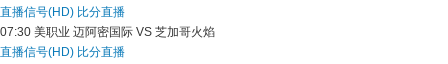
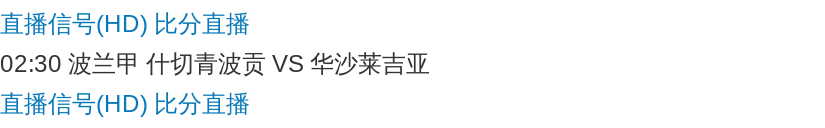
[0,25,215,39] 07:30 美职业迈阿密国际 VS 芝加哥火焰 -> [0,50,430,78] 02:30 波兰甲什切青波贡 VS 华沙莱吉亚

